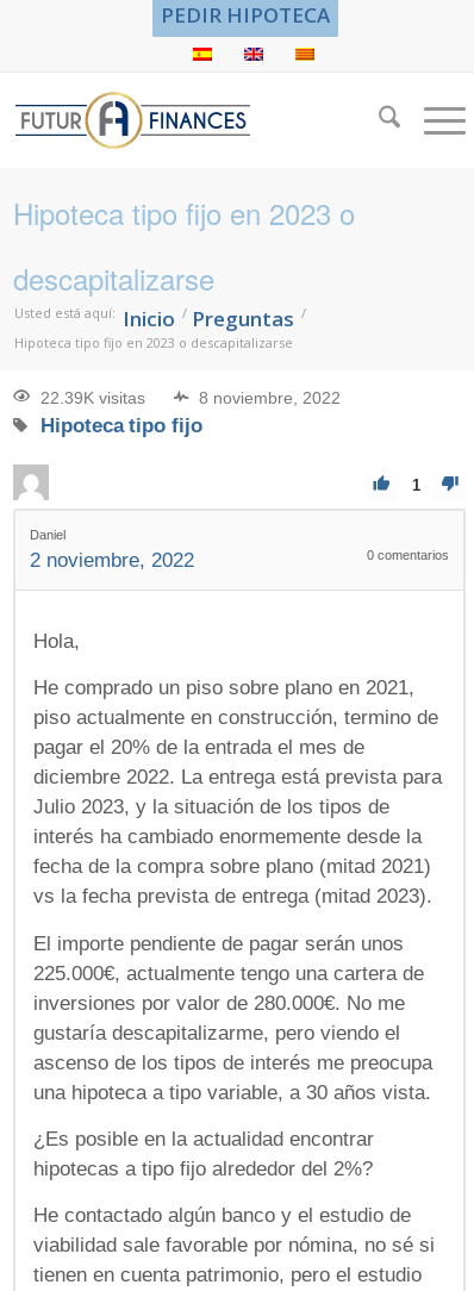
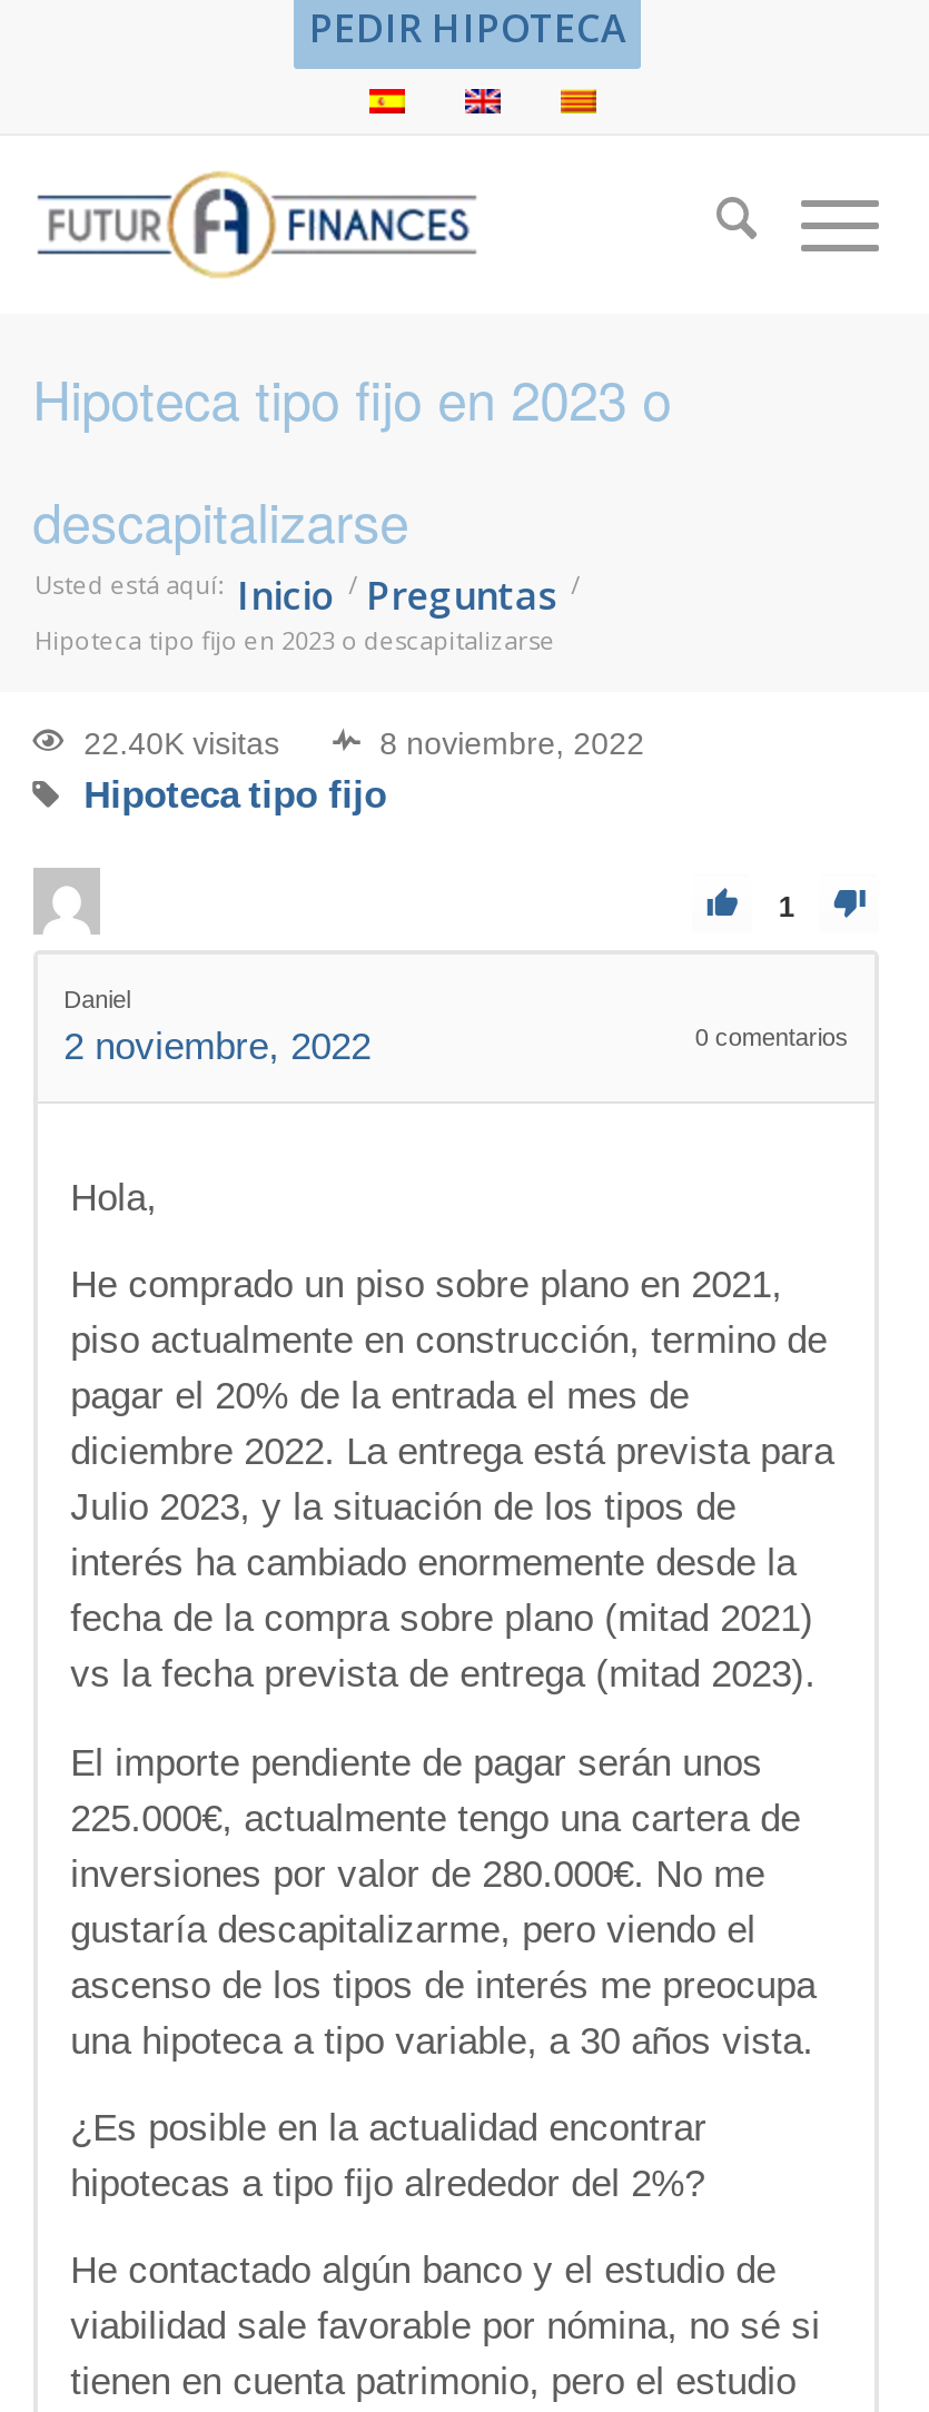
[40,389,145,408] 22.39K visitas -> [84,726,279,762] 22.40K visitas

